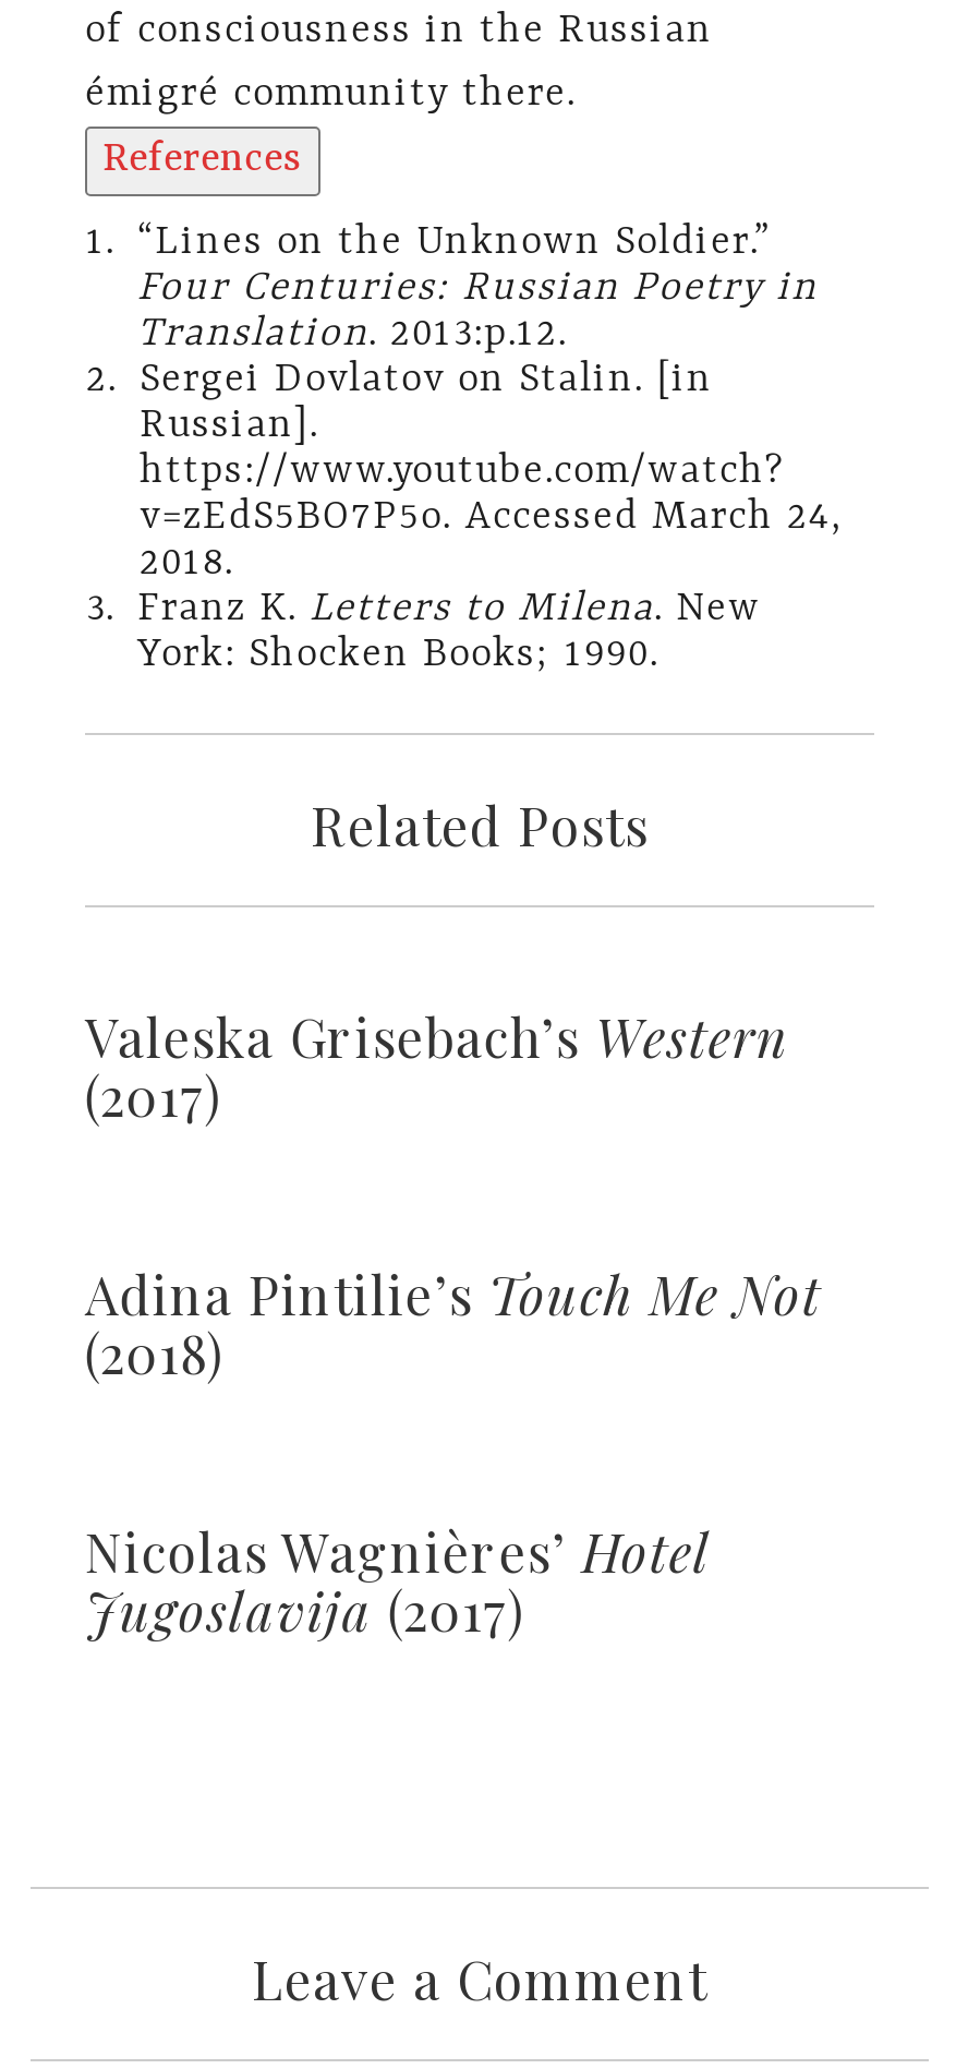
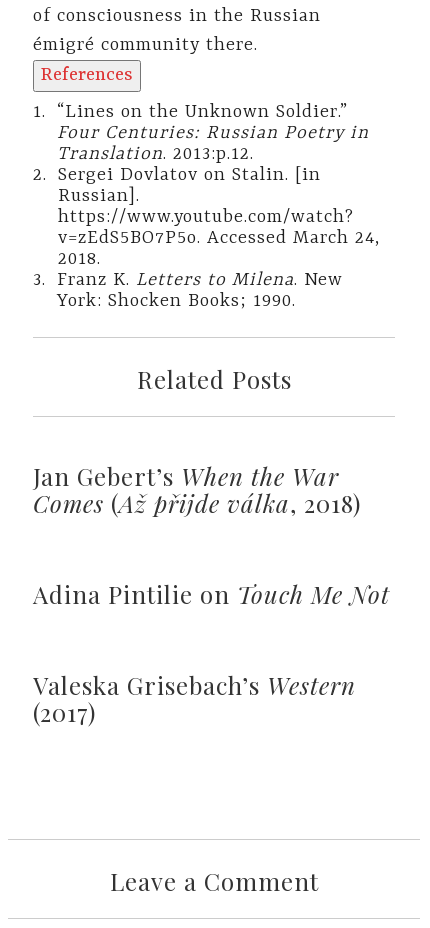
none -> [33,460,390,610] Jan Gebert’s When the War | Comes (Až přijde válka, 2018) | Adina Pintilie on Touch Me Not
moved [85,1001,789,1130] -> [33,669,356,728]: Valeska Grisebach’s Western | (2017)
[85,1259,822,1645] Adina Pintilie’s Touch Me Not | (2018) | Nicolas Wagnières’ Hotel | Jugoslavija(2017) -> none

